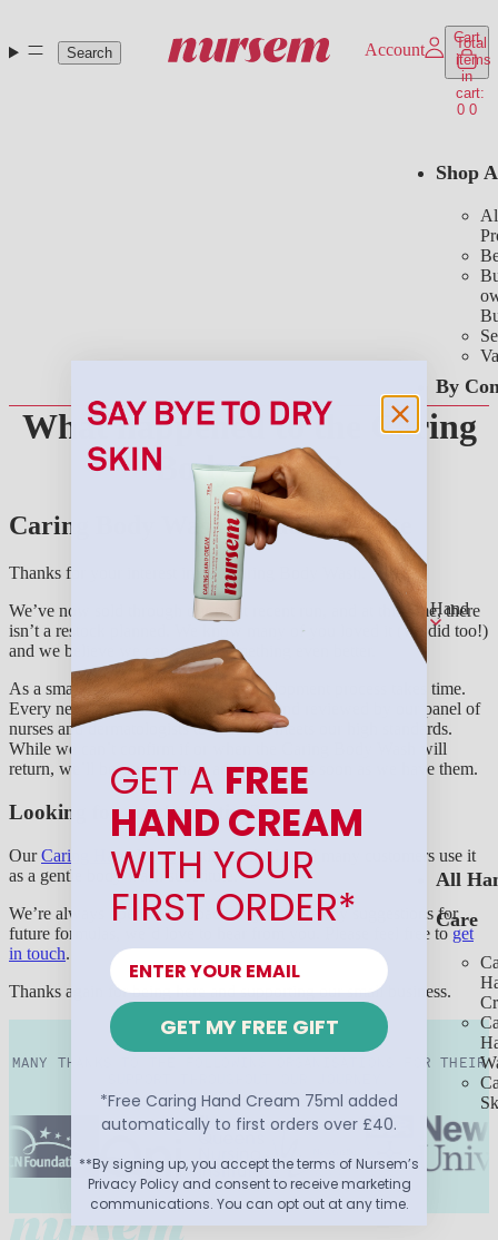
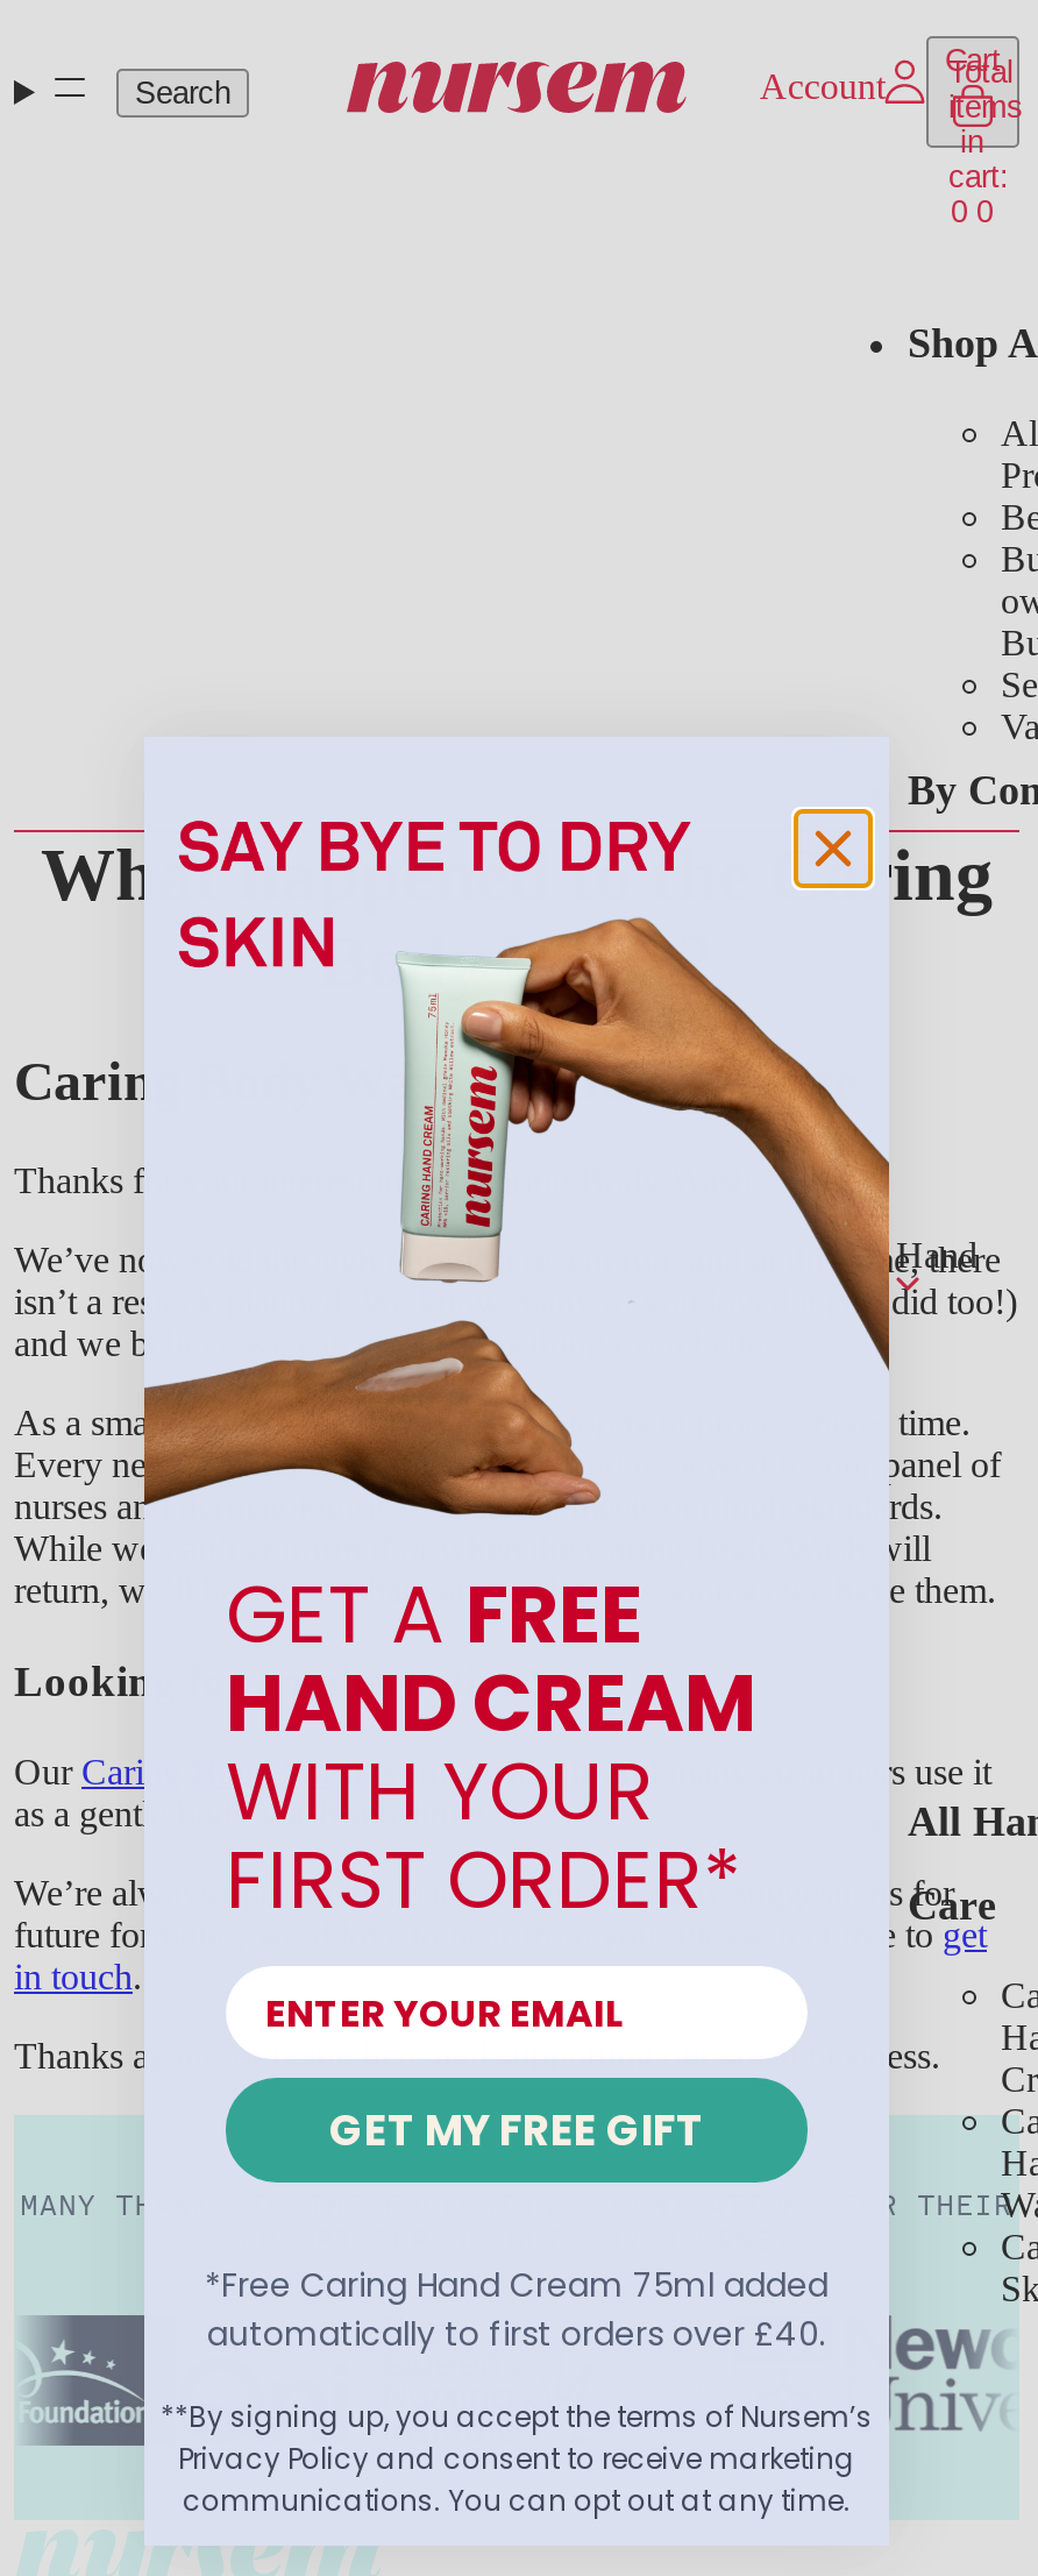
[427,1114,471,1159] [image] -> [889,2318,991,2406] [image]

